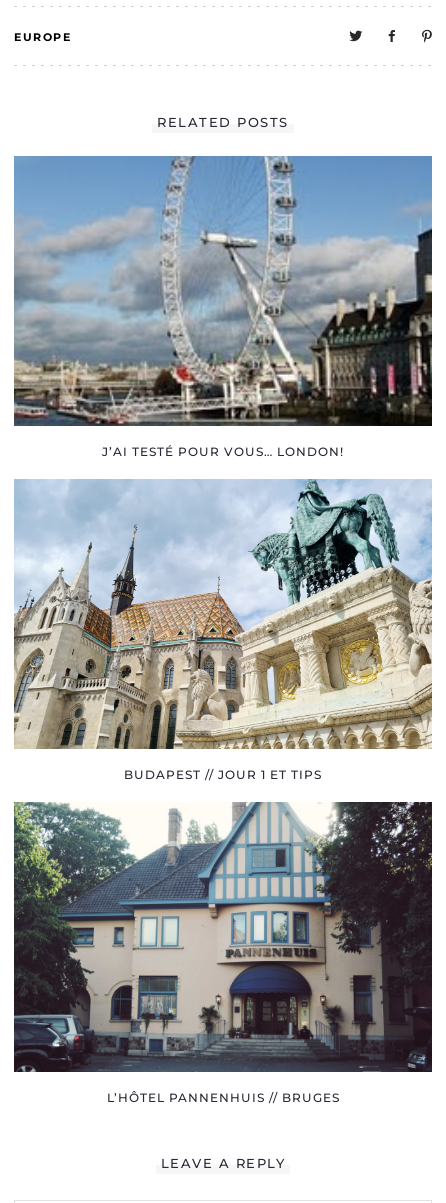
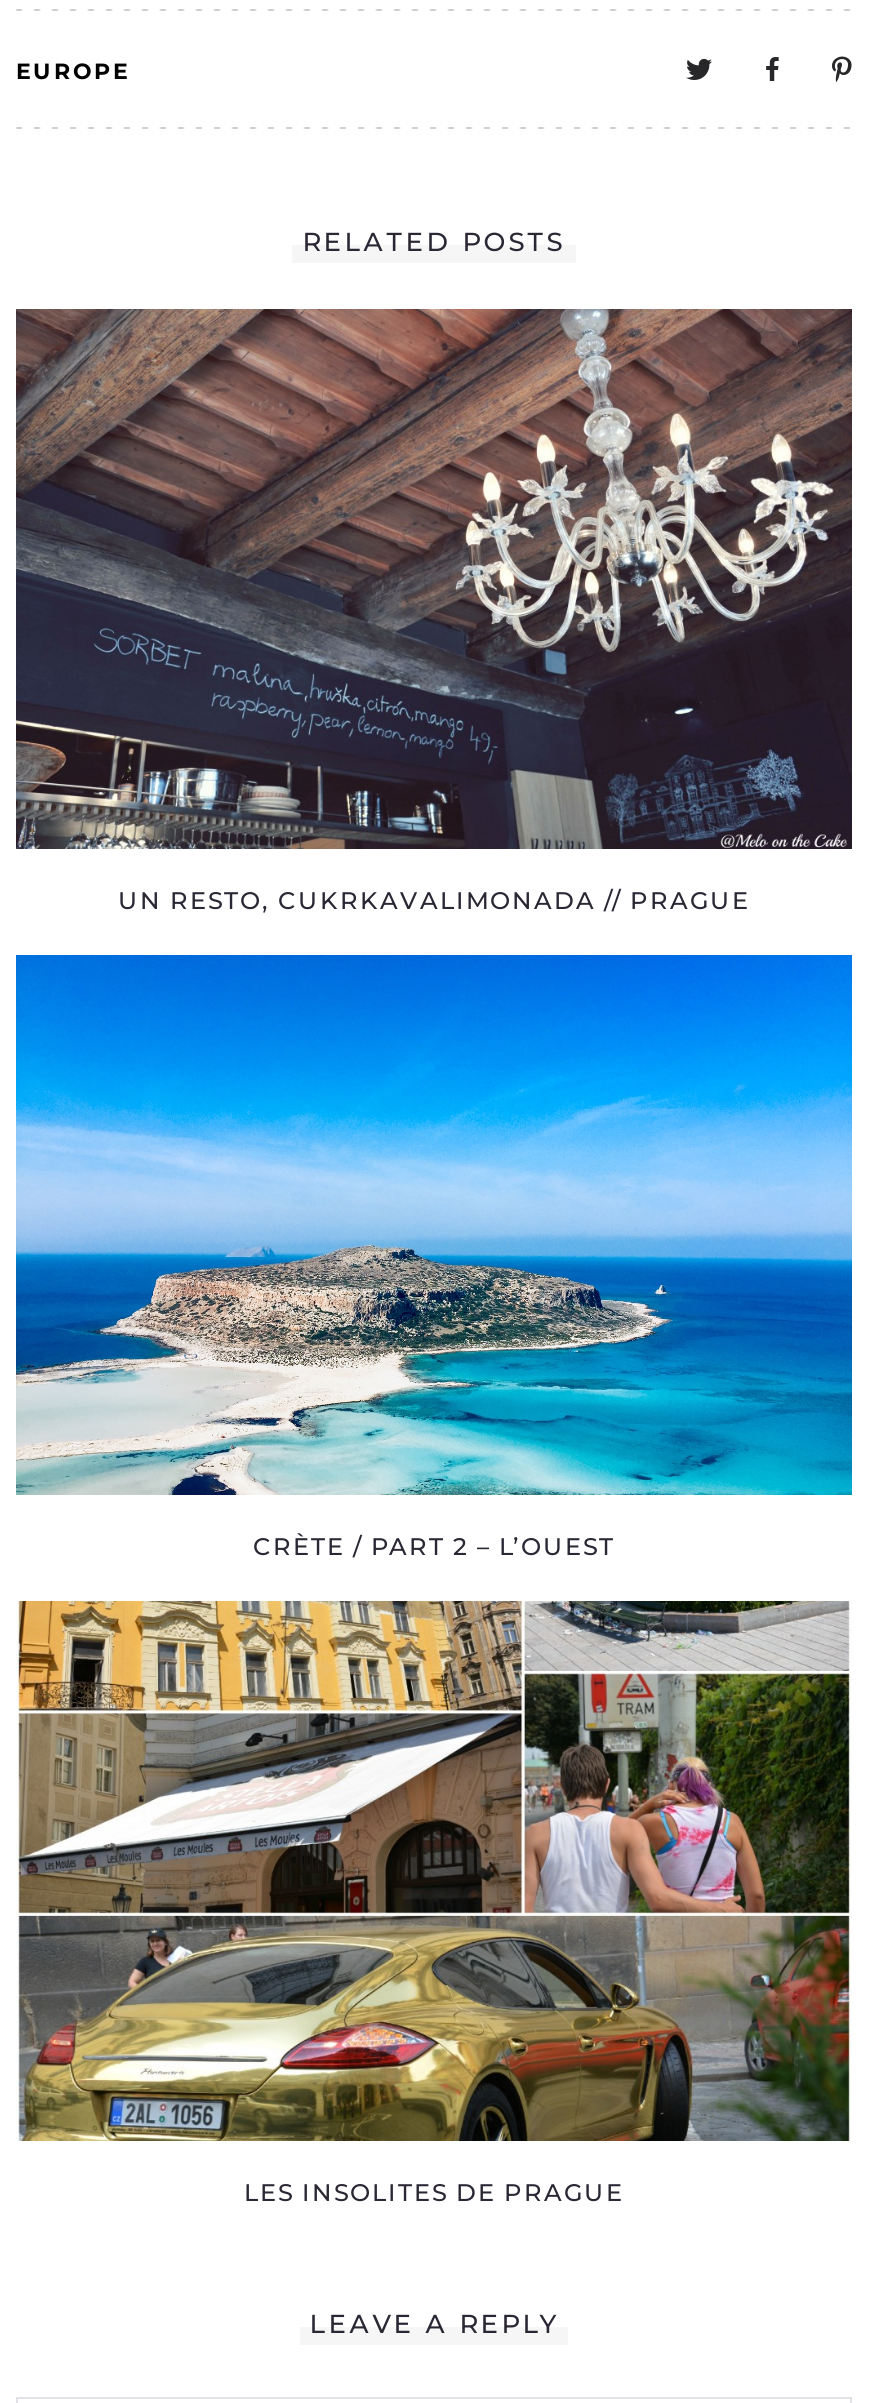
[13,155,433,459] [image] | J’AI TESTÉ POUR VOUS… LONDON! -> [14,307,854,915] [image] | UN RESTO, CUKRKAVALIMONADA // PRAGUE
[13,479,433,782] [image] | BUDAPEST // JOUR 1 ET TIPS -> [14,953,854,1561] [image] | CRÈTE / PART 2 – L’OUEST
[13,801,433,1105] [image] | L’HÔTEL PANNENHUIS // BRUGES -> [16,1599,852,2207] [image] | LES INSOLITES DE PRAGUE

